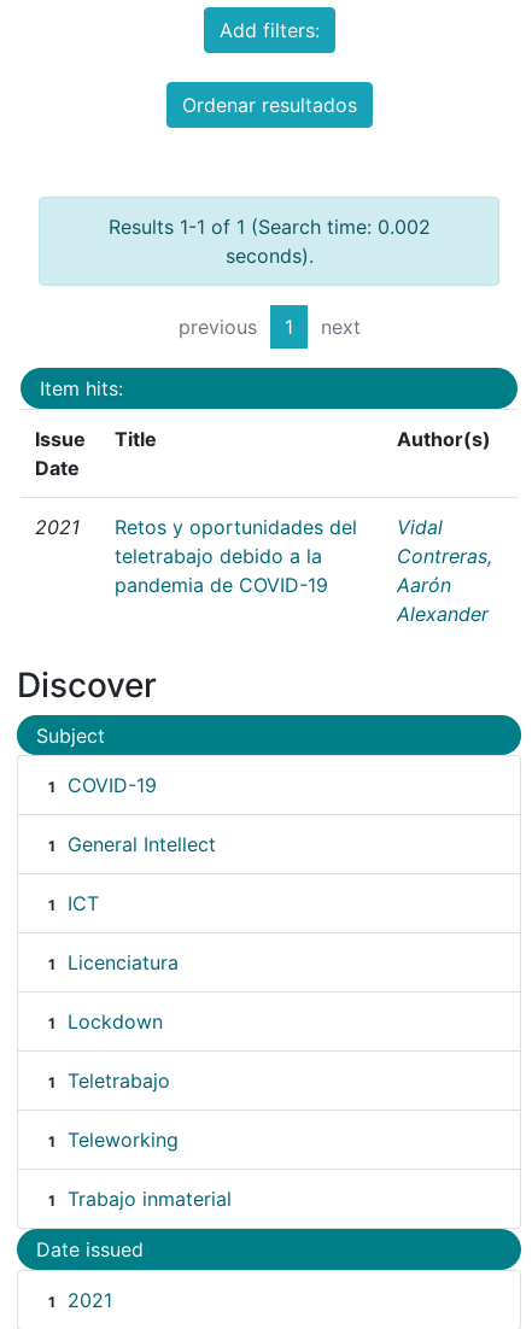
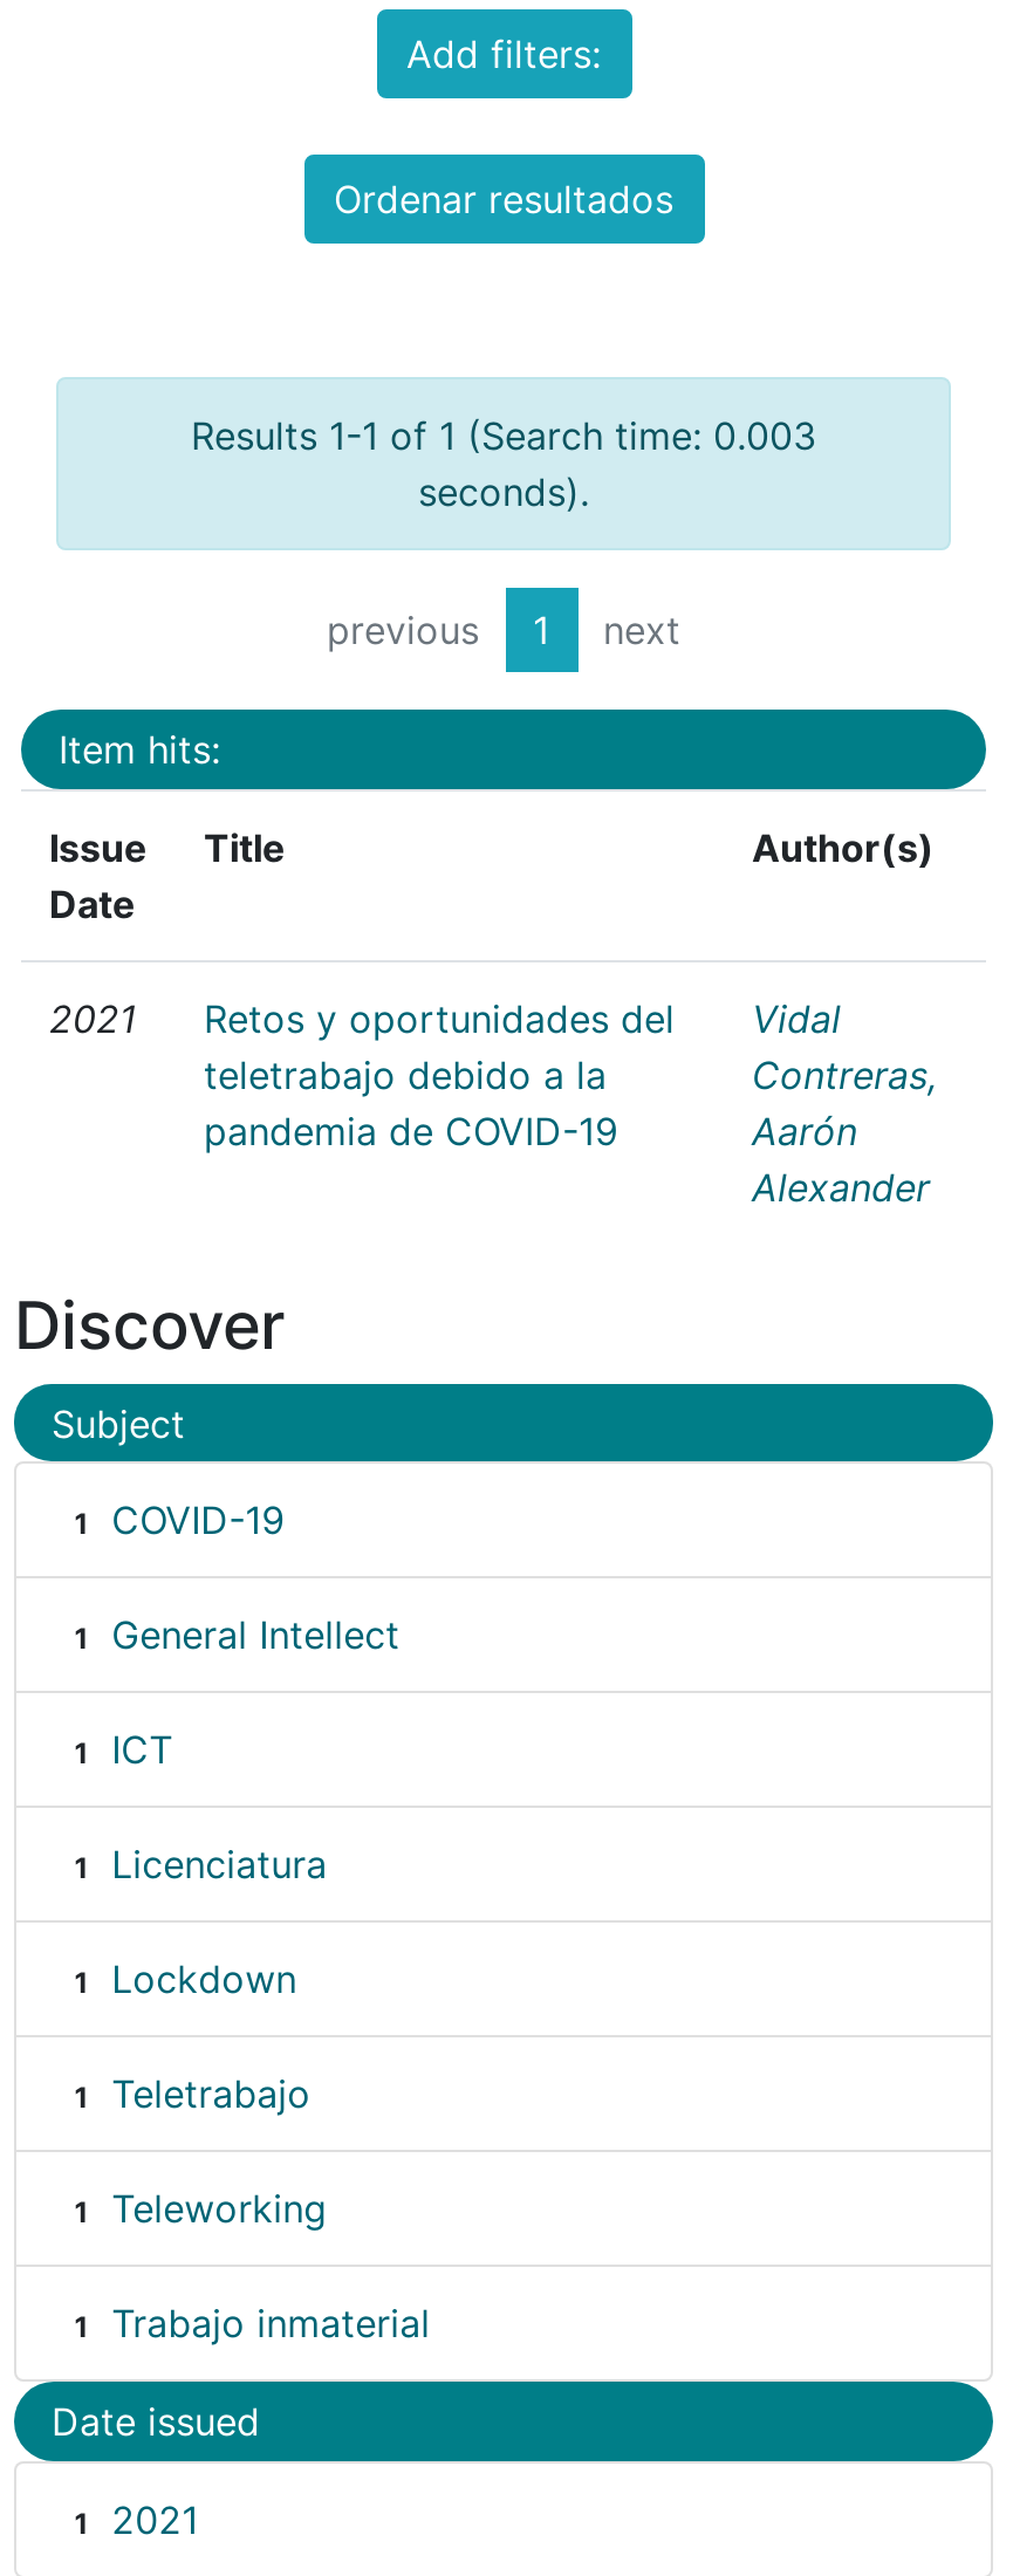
[108,215,430,239] Results 1-1 of 1 (Search time: 0.002 -> [191,412,816,459] Results 1-1 of 1 (Search time: 0.003

